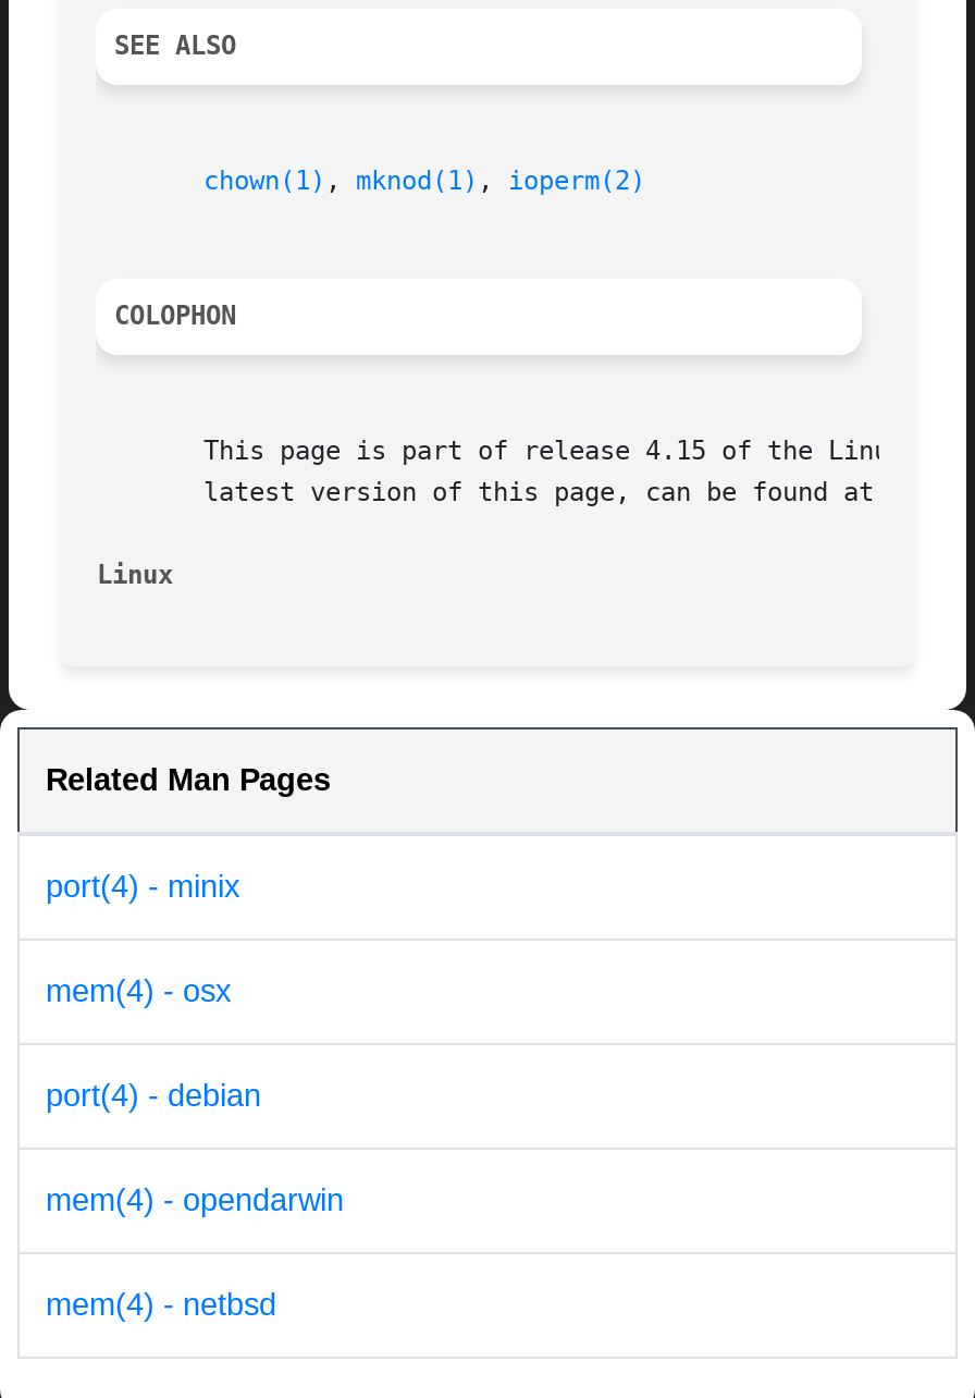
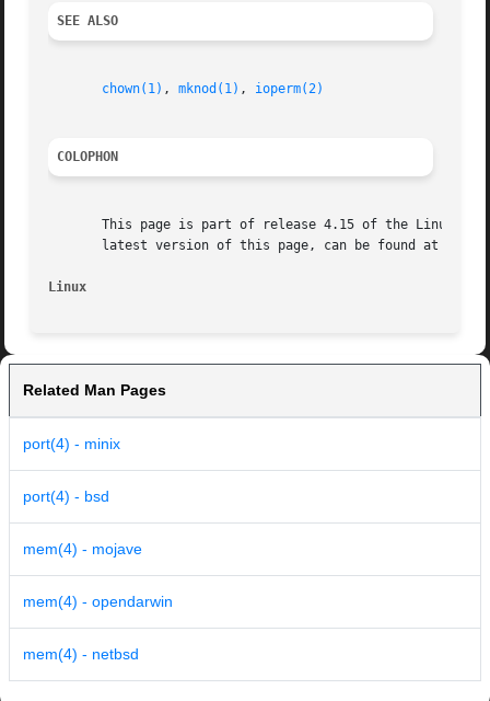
[46,974,231,1009] mem(4) - osx -> [23,488,109,505] port(4) - bsd
[46,1079,261,1113] port(4) - debian -> [23,540,142,558] mem(4) - mojave

